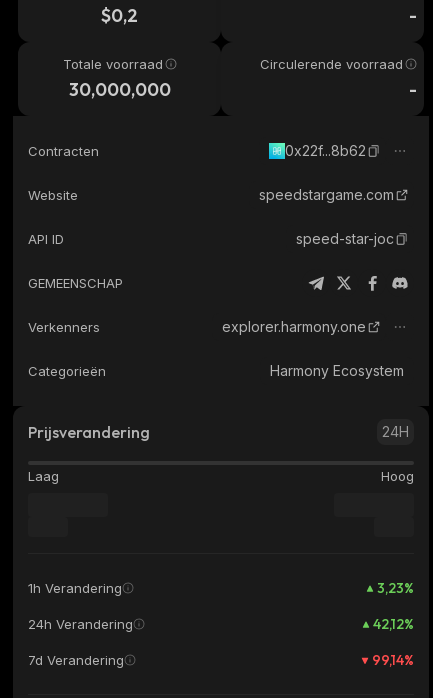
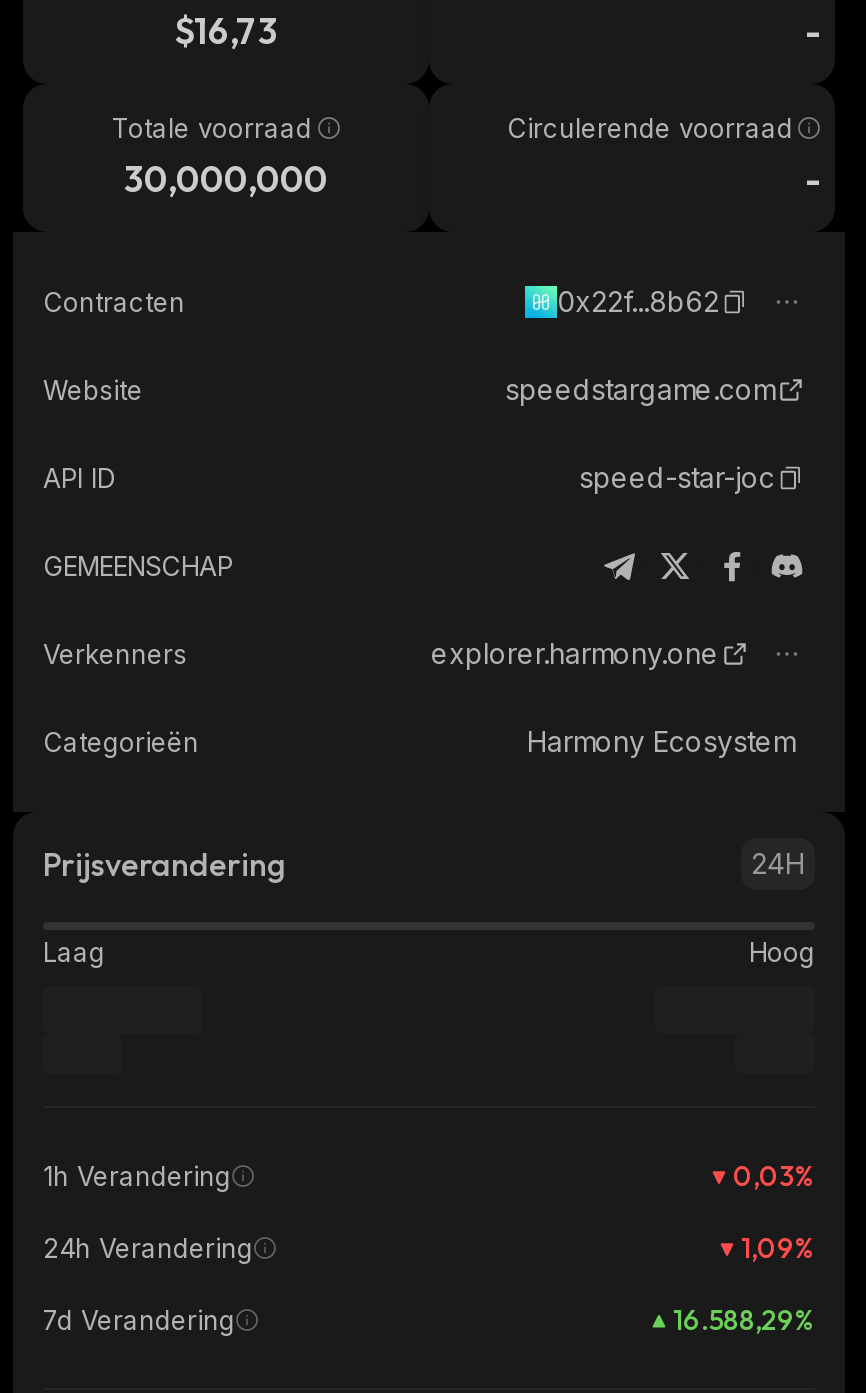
[101,4,138,27] $0,2 -> [174,8,278,54] $16,73
[377,579,414,597] 3,23% -> [733,1158,815,1194] 0,03%
[373,615,414,633] 42,12% -> [741,1230,815,1266] 1,09%
[372,651,414,669] 99,14% -> [673,1302,815,1338] 16.588,29%

